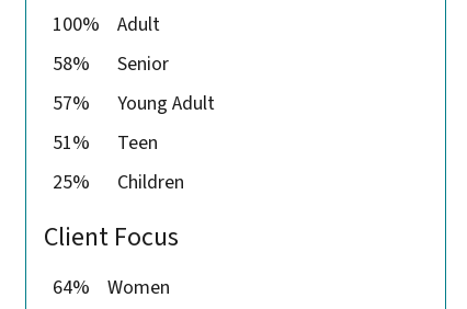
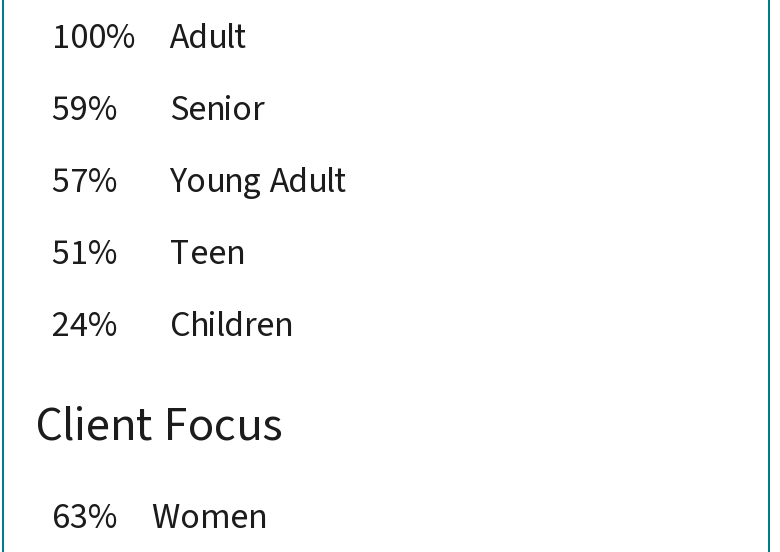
[53,51,169,78] 58% Senior -> [52,84,264,134] 59% Senior
[53,169,184,196] 25% Children -> [52,300,292,350] 24% Children
[53,274,170,301] 64% Women -> [52,492,266,542] 63% Women

